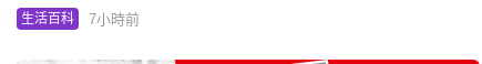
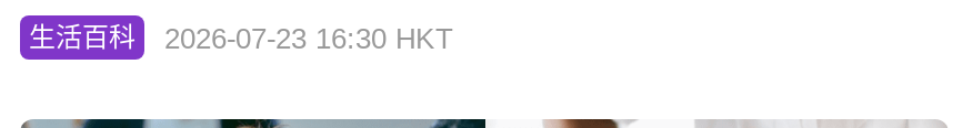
[21,11,140,27] 生活百科 7小時前 -> [29,21,453,54] 生活百科 2026-07-23 16:30 HKT

